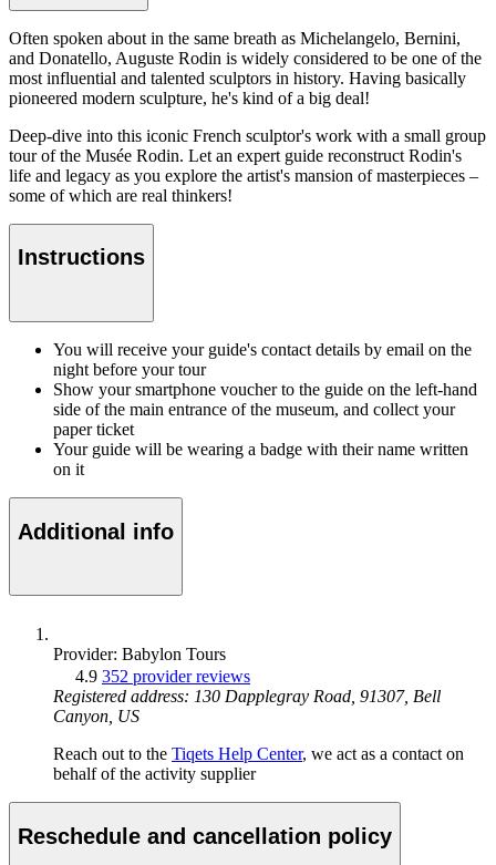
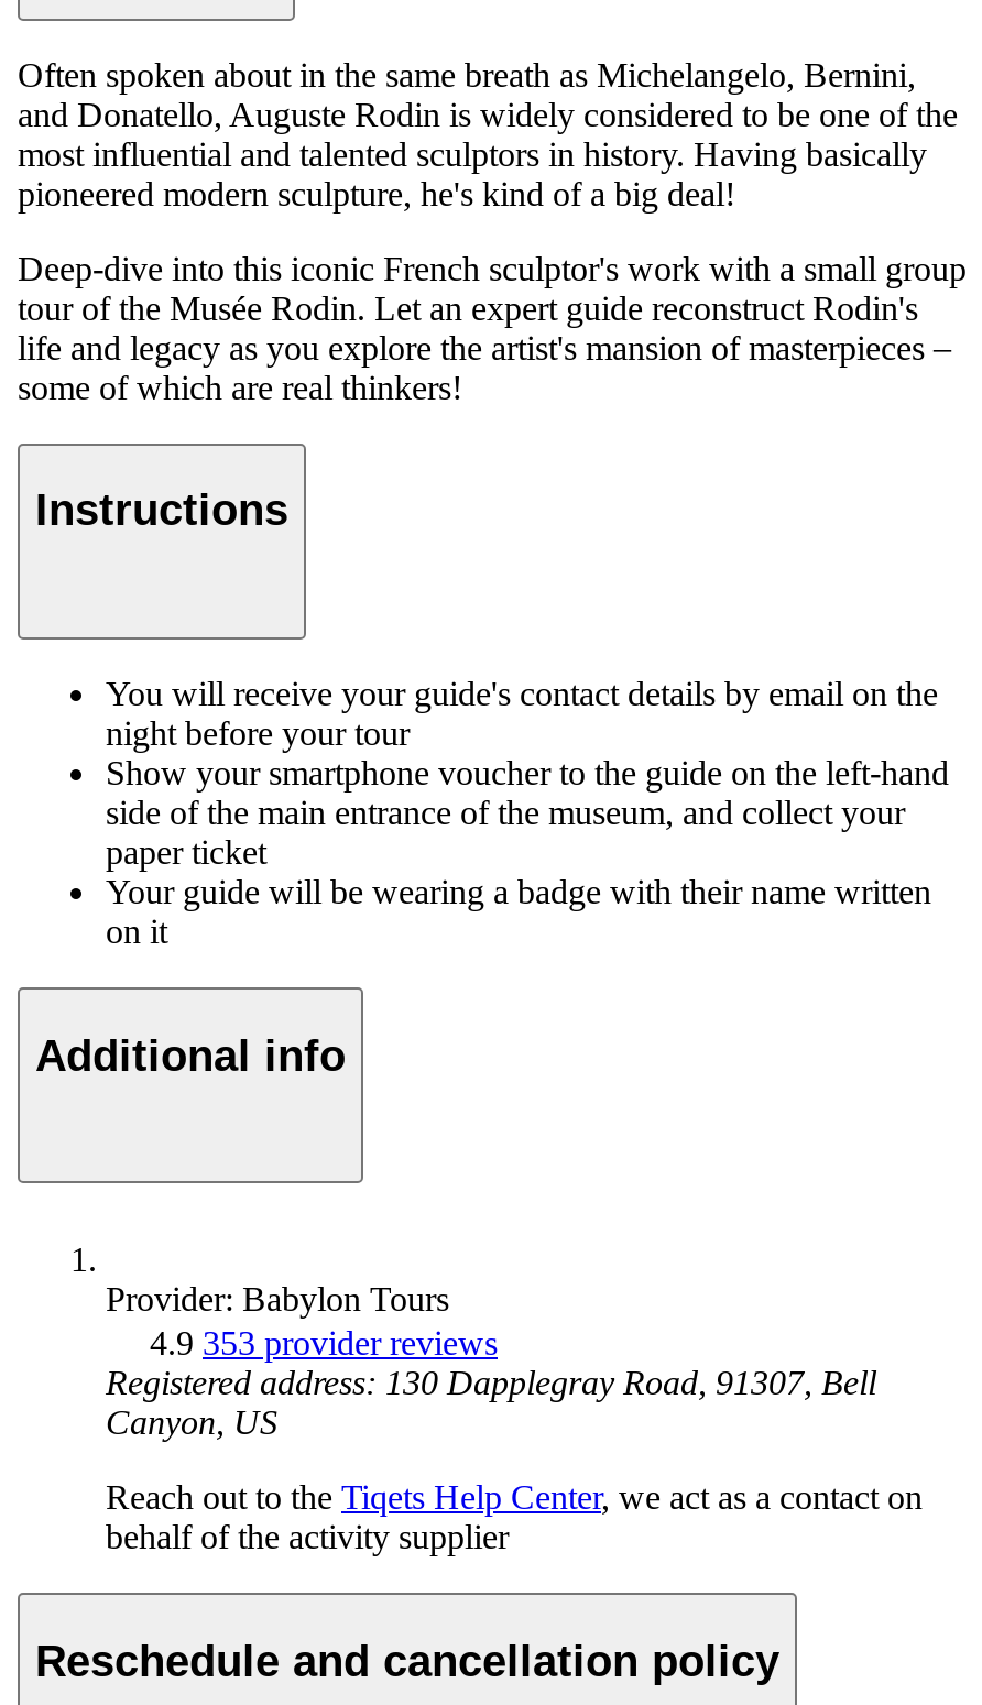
[75,667,250,686] 4.9 352 provider reviews -> [150,1325,498,1362] 4.9 353 provider reviews

